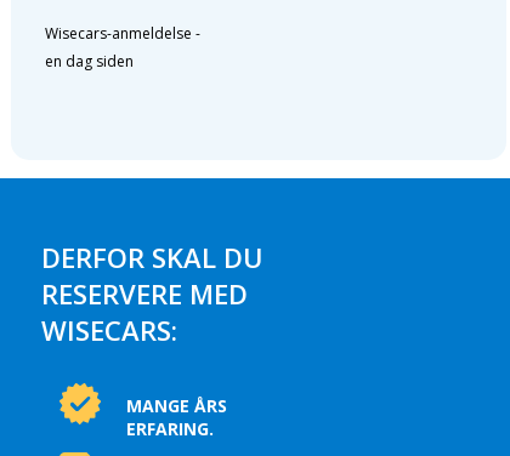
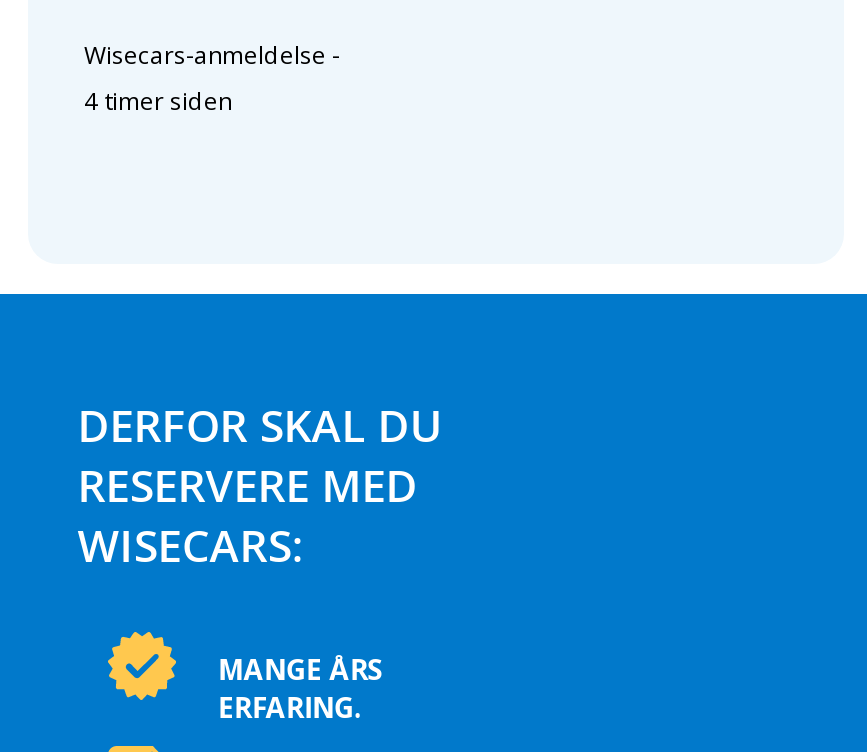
[45,50,134,71] en dag siden -> [84,83,232,117] 4 timer siden

